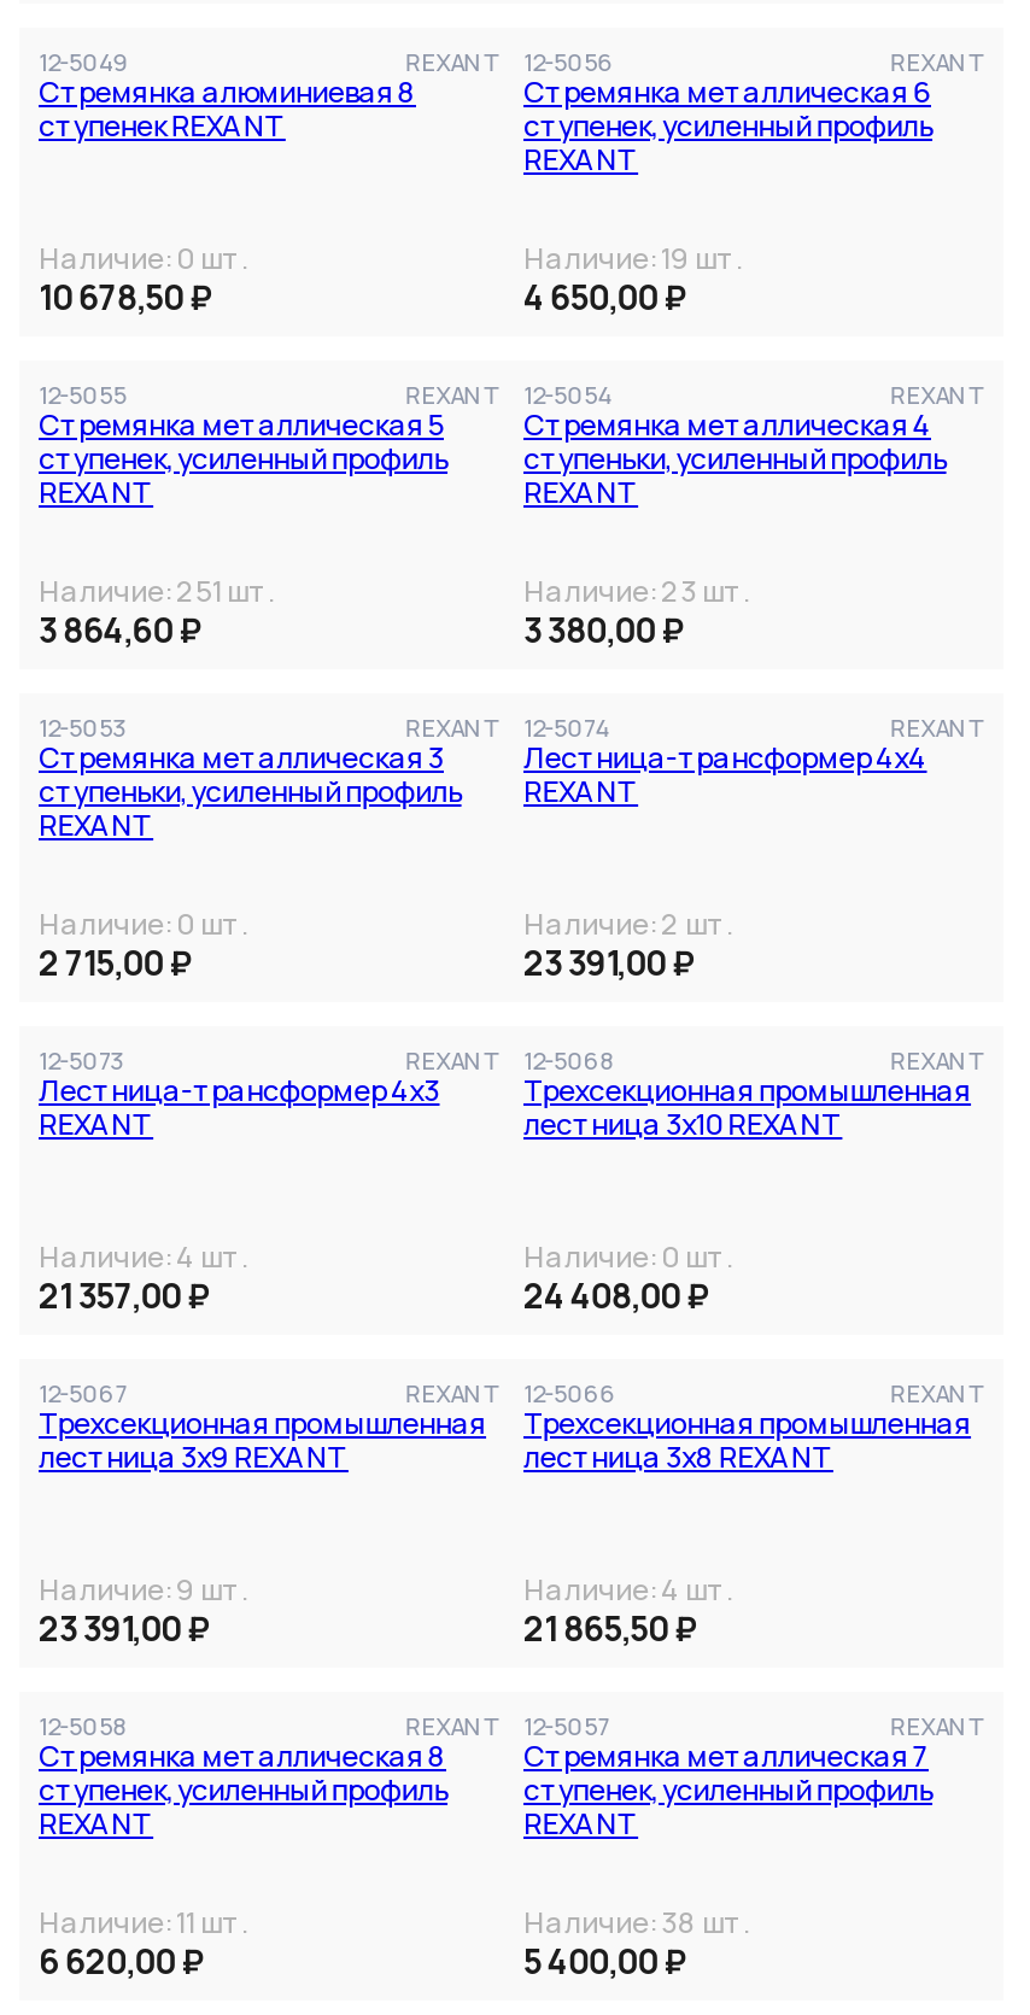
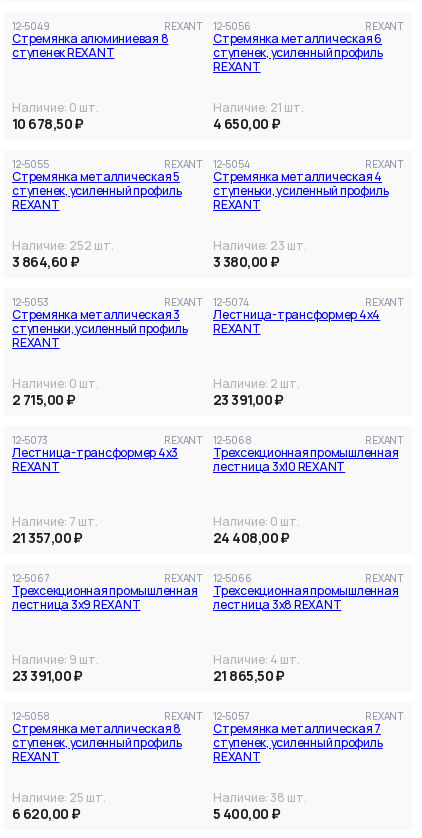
[523,238,743,279] Наличие: 19 шт. -> [213,99,304,116] Наличие: 21 шт.
[39,571,275,612] Наличие: 251 шт. -> [12,237,114,254] Наличие: 252 шт.
[39,1236,248,1277] Наличие: 4 шт. -> [12,513,98,530] Наличие: 7 шт.
[39,1902,248,1943] Наличие: 11 шт. -> [12,789,106,806] Наличие: 25 шт.

